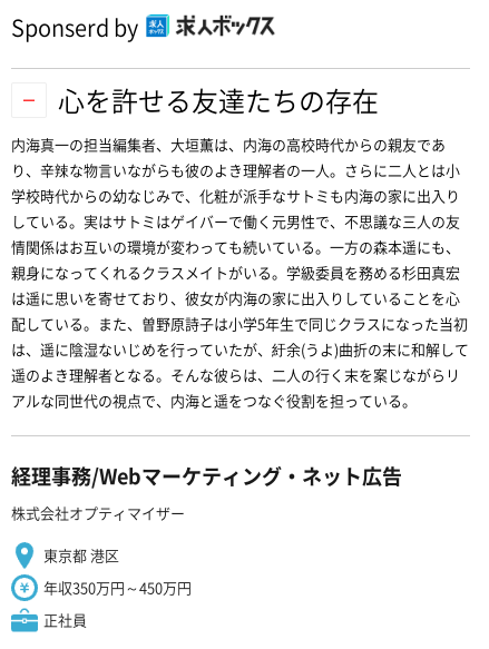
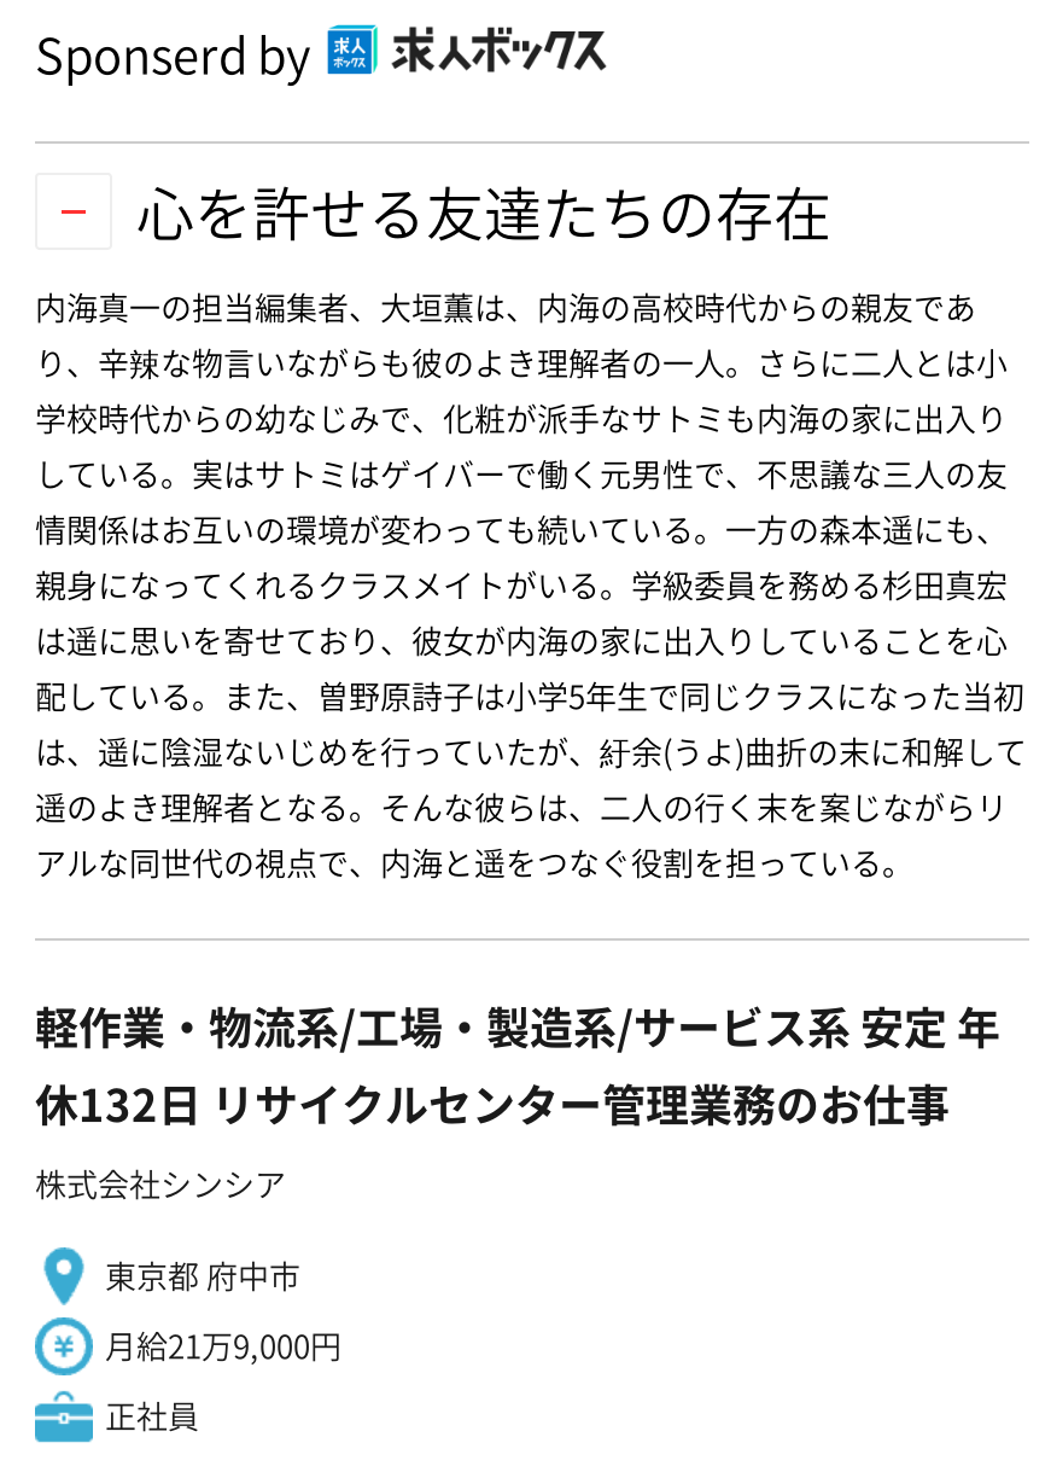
[11,461,402,523] 経理事務/Webマーケティング・ネット広告 | 株式会社オプティマイザー -> [35,994,1000,1206] 軽作業・物流系/工場・製造系/サービス系 安定 年 | 休132日 リサイクルセンター管理業務のお仕事 | 株式会社シンシア
[43,544,119,566] 東京都 港区 -> [105,1252,300,1298] 東京都 府中市
[43,577,192,598] 年収350万円～450万円 -> [105,1322,341,1368] 月給21万9,000円

